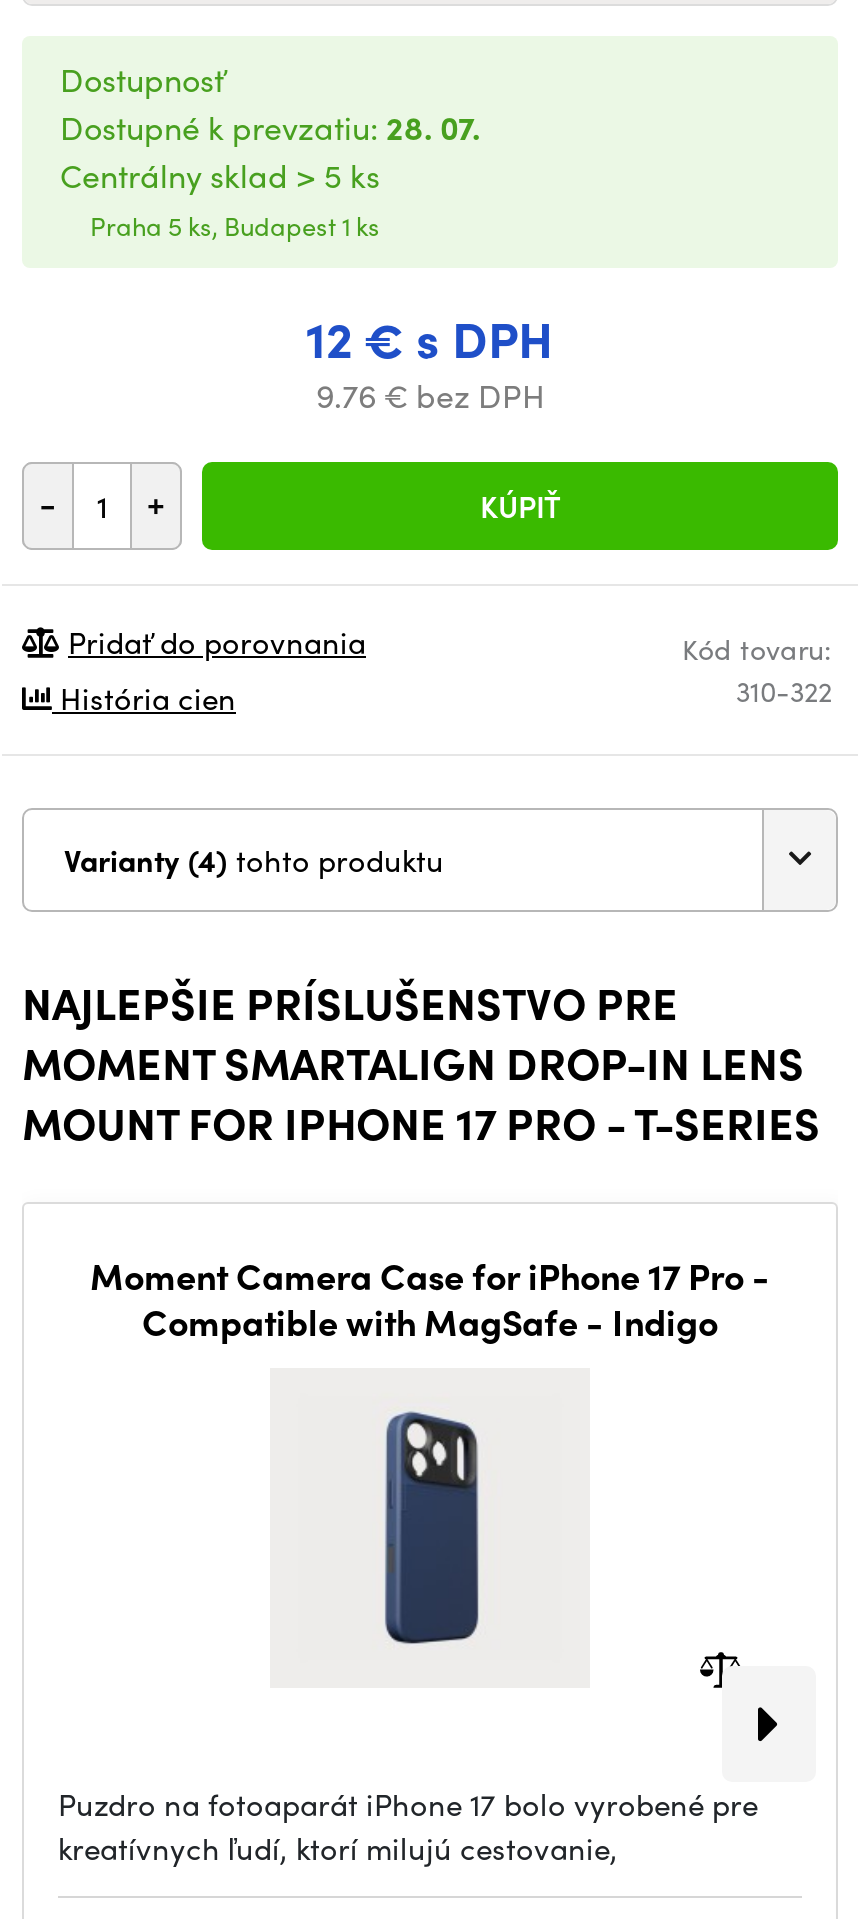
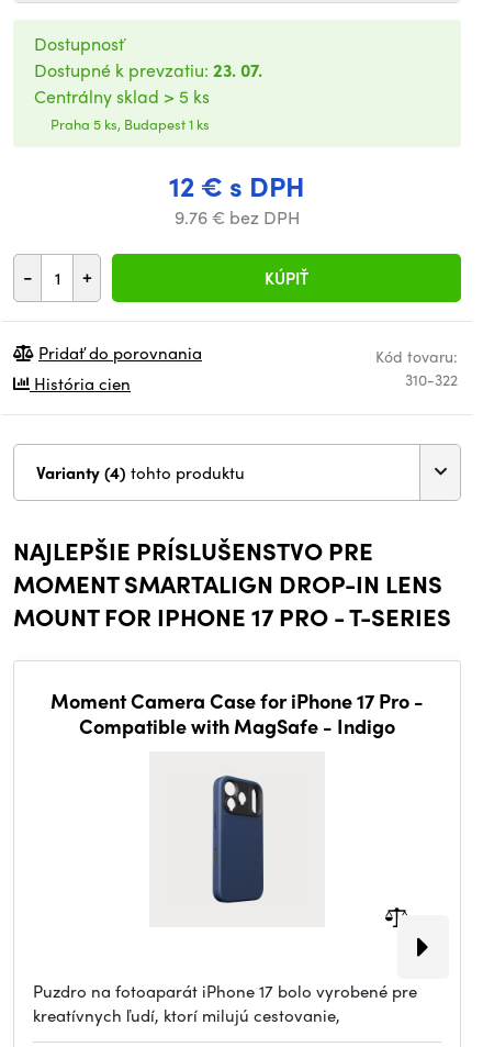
[60,103,480,149] Dostupné k prevzatiu: 28. 07. -> [34,57,262,82] Dostupné k prevzatiu: 23. 07.

